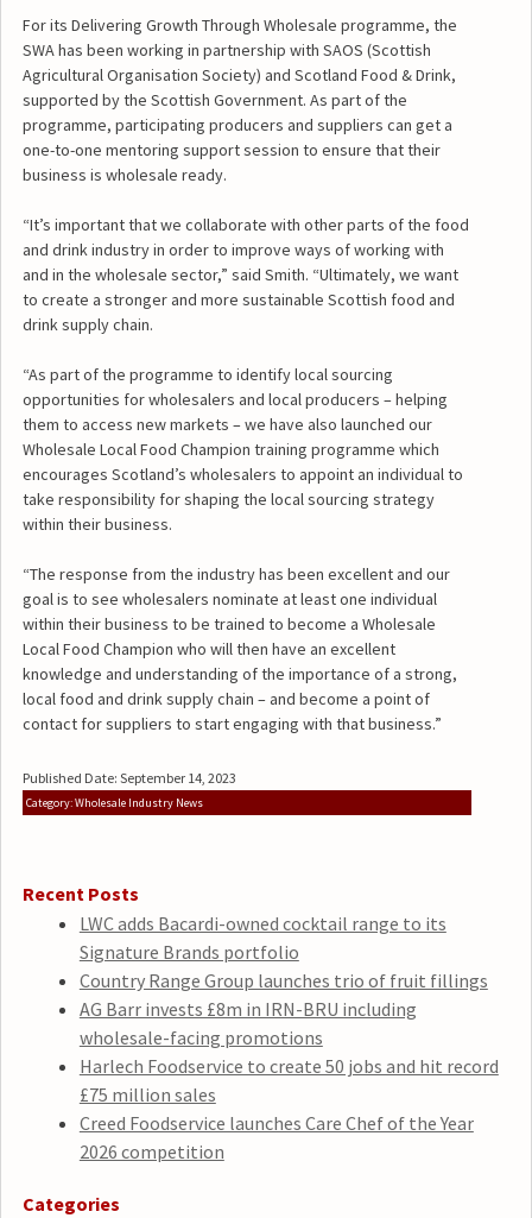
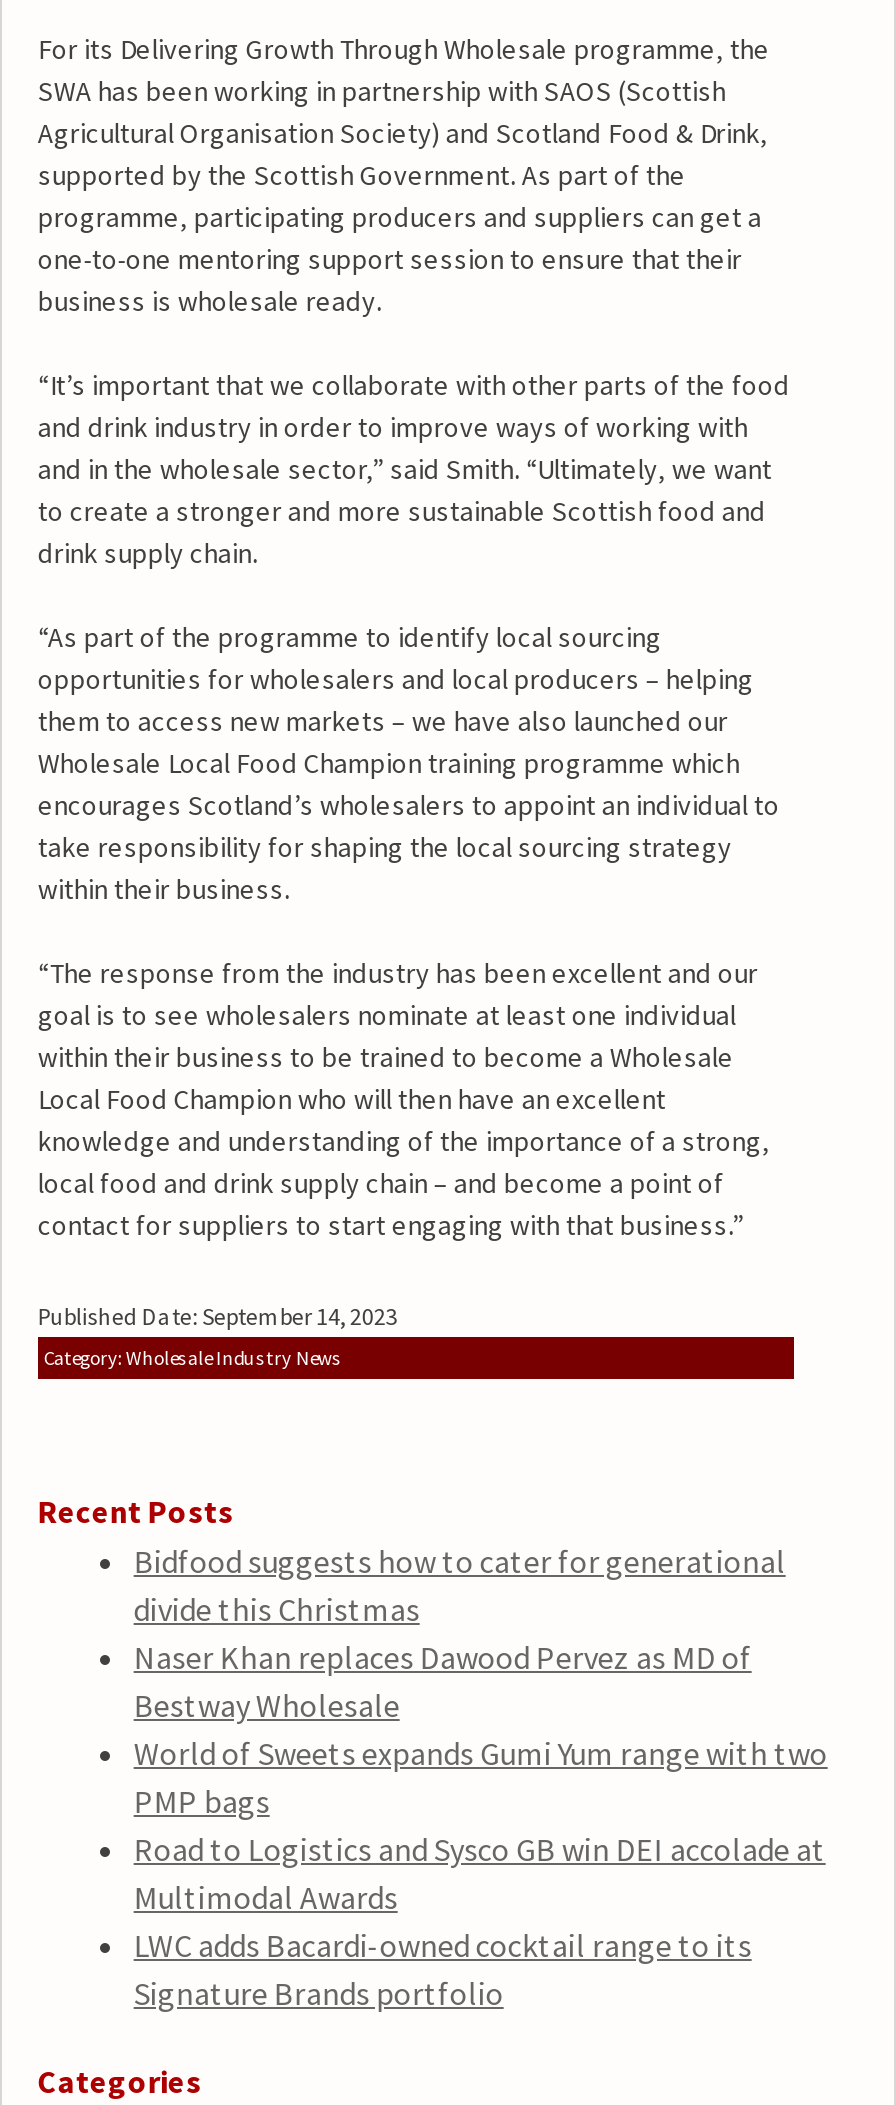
none -> [134,1541,828,1917] Bidfood suggests how to cater for generational | divide this Christmas | Naser Khan replaces Dawood Pervez as MD of | Bestway Wholesale | World of Sweets expands Gumi Yum range with two | PMP bags | Road to Logistics and Sysco GB win DEI accolade at | Multimodal Awards
moved [79,911,446,963] -> [134,1925,752,2013]: LWC adds Bacardi-owned cocktail range to its | Signature Brands portfolio
[79,968,499,1163] Country Range Group launches trio of fruit fillings | AG Barr invests £8m in IRN-BRU including | wholesale-facing promotions | Harlech Foodservice to create 50 jobs and hit record | £75 million sales | Creed Foodservice launches Care Chef of the Year | 2026 competition -> none

